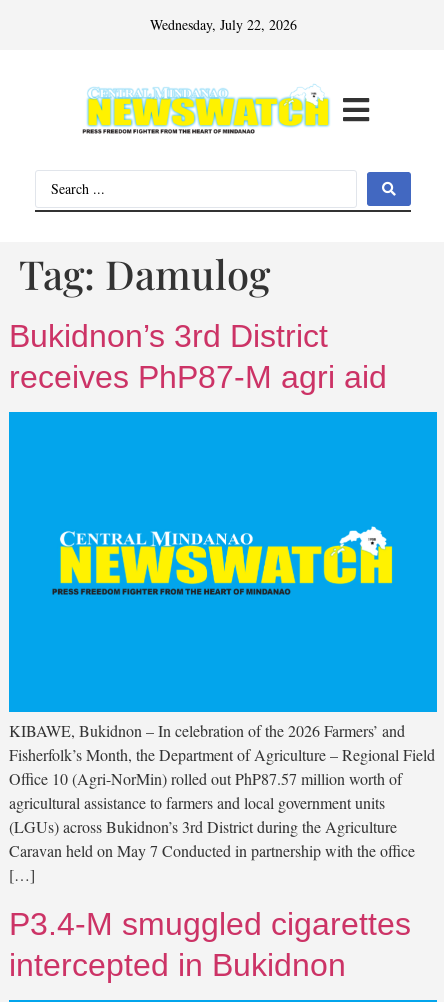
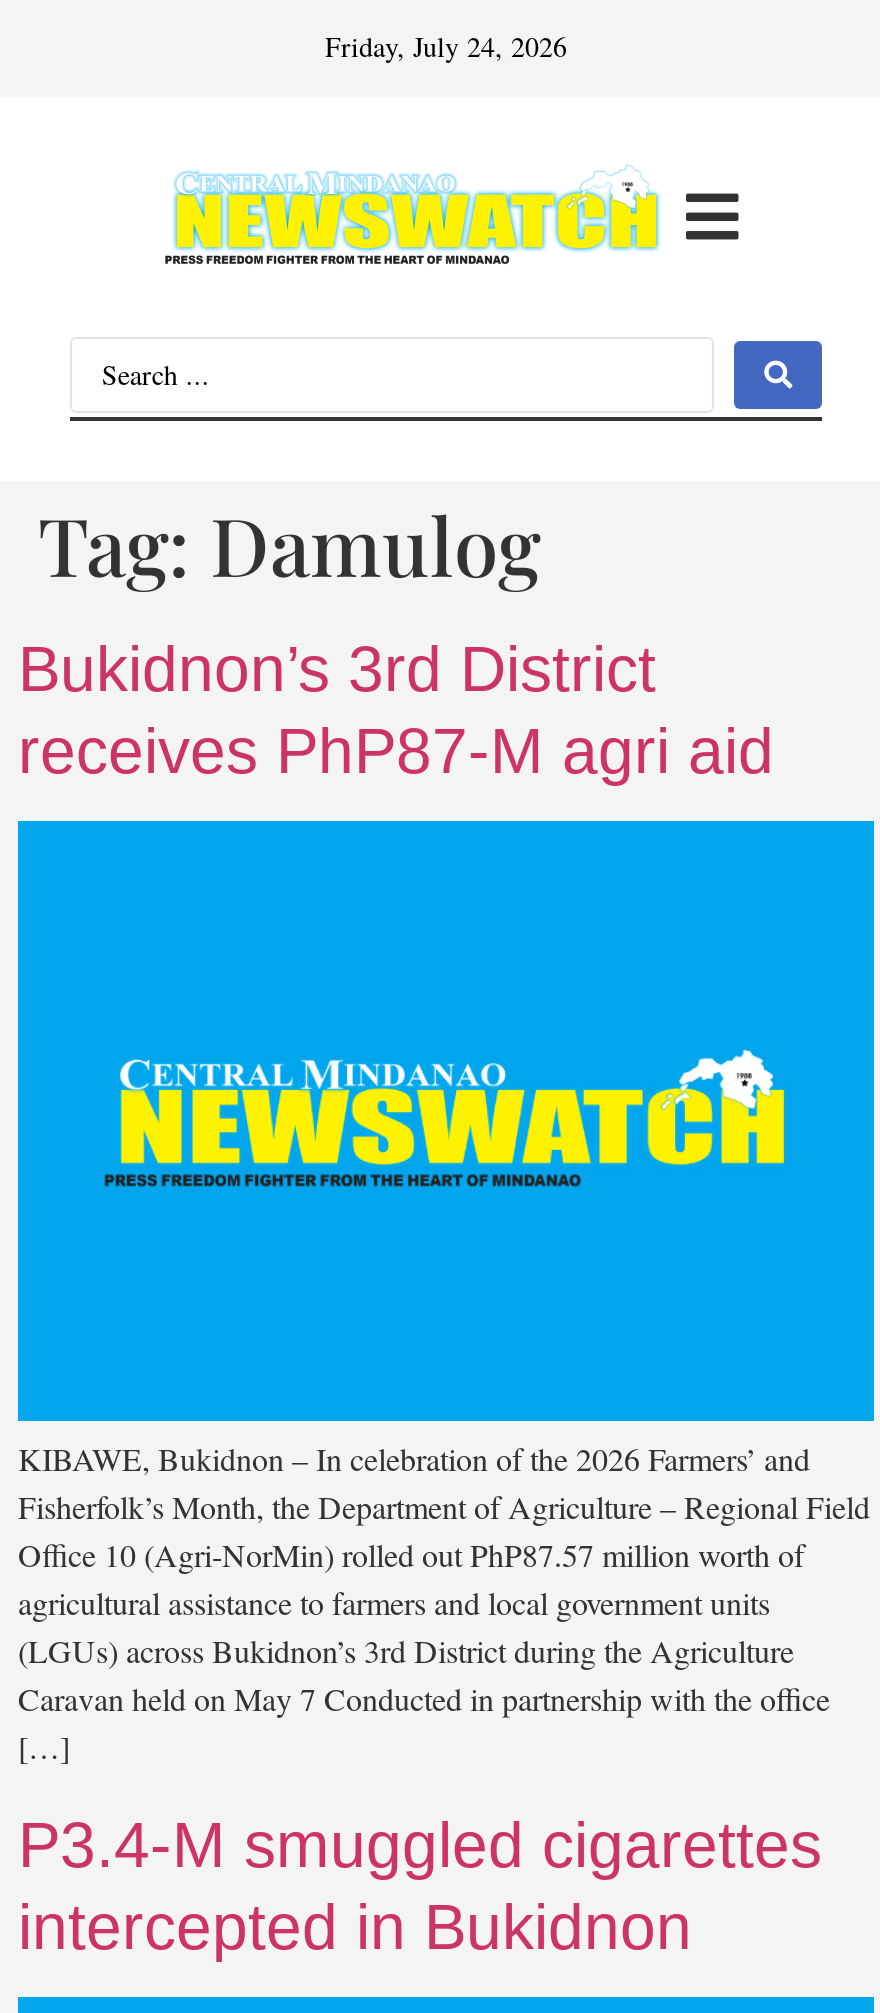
[149,15,296,34] Wednesday, July 22, 2026 -> [325,27,567,65] Friday, July 24, 2026

